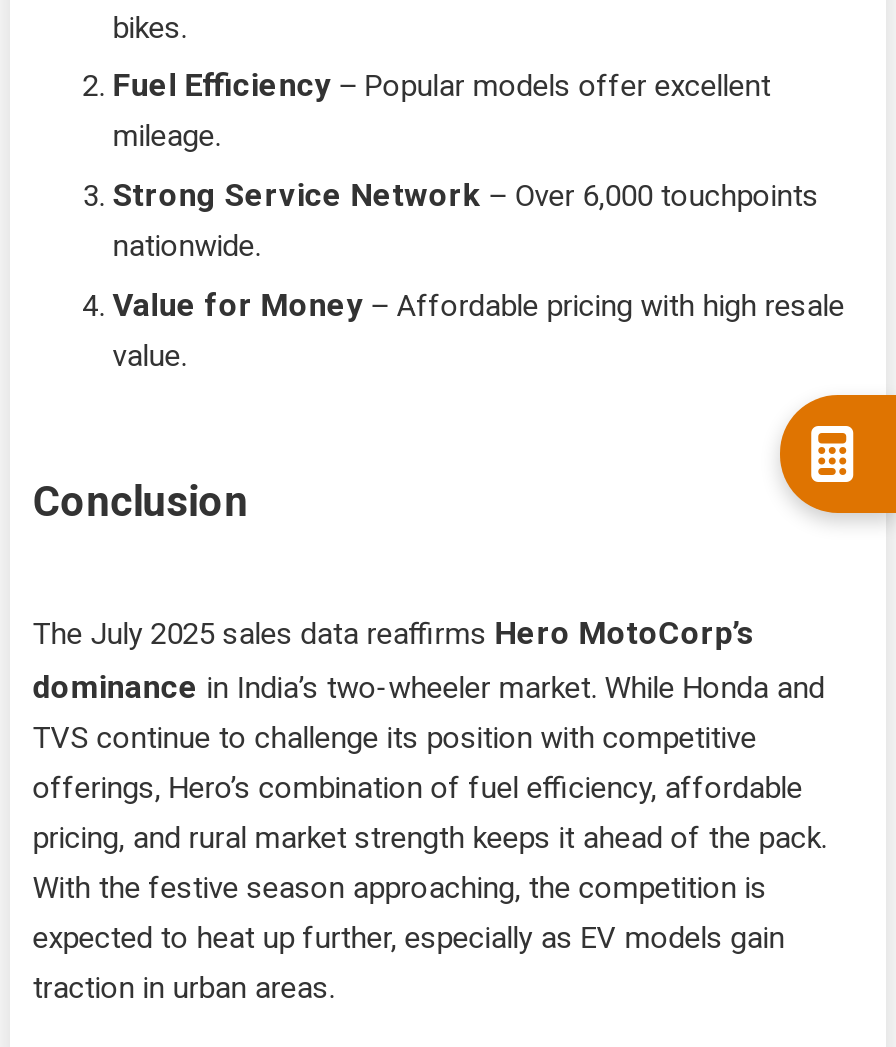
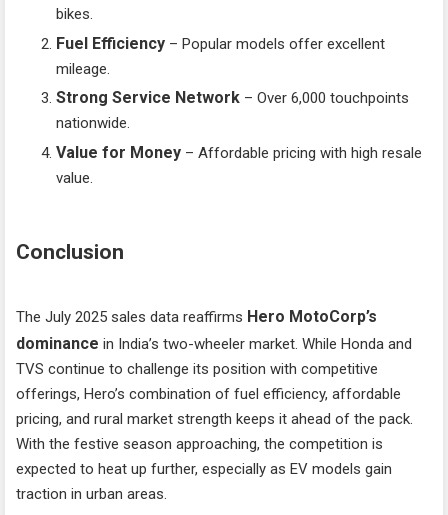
[776,392,890,524] [image] -> none

